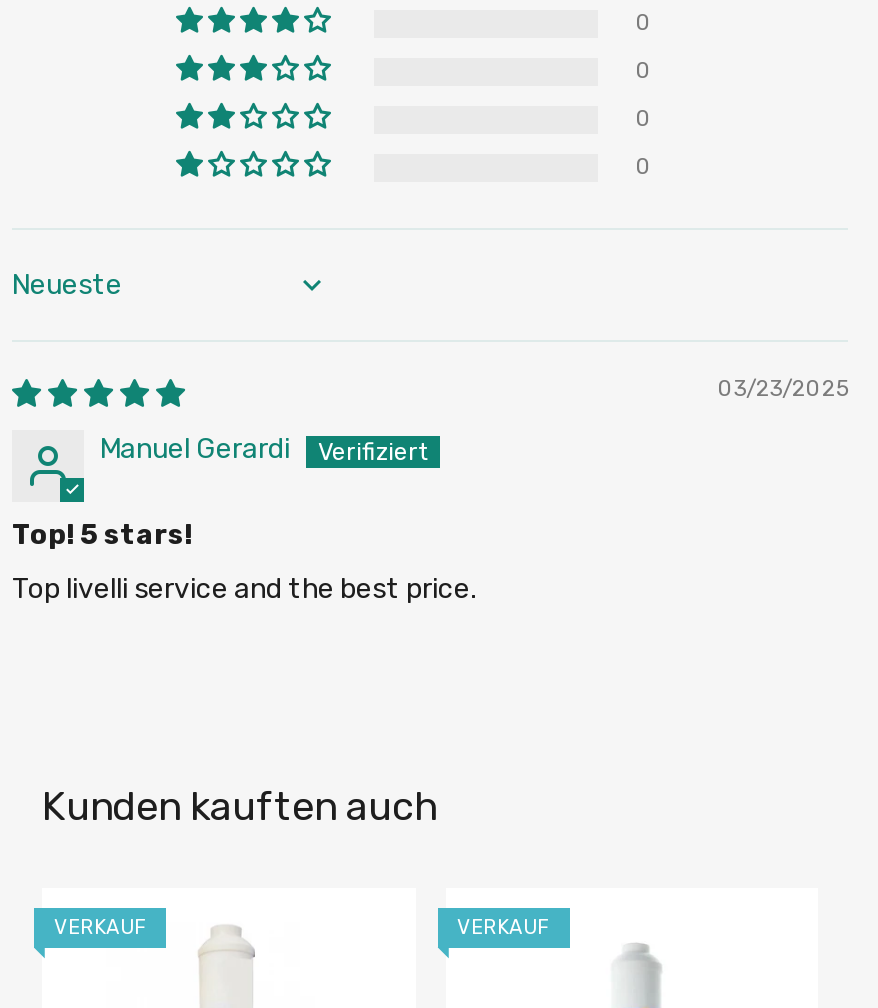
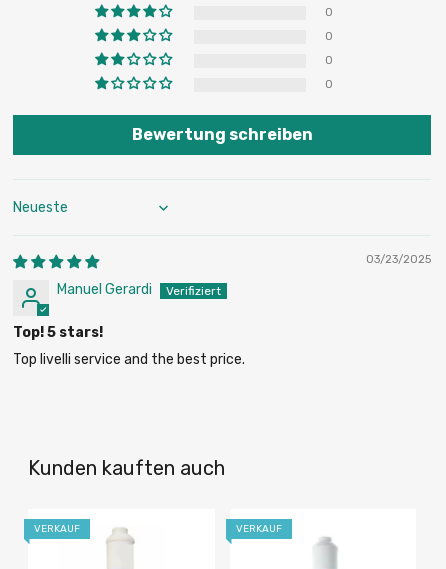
none -> [131,125,312,144] Bewertung schreiben

